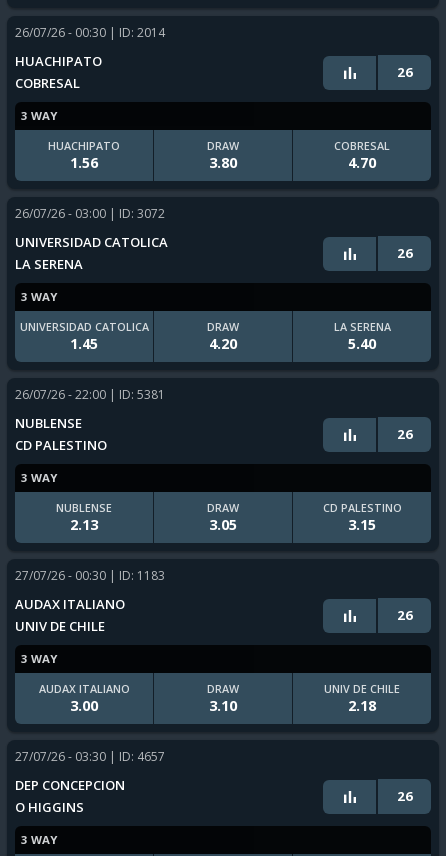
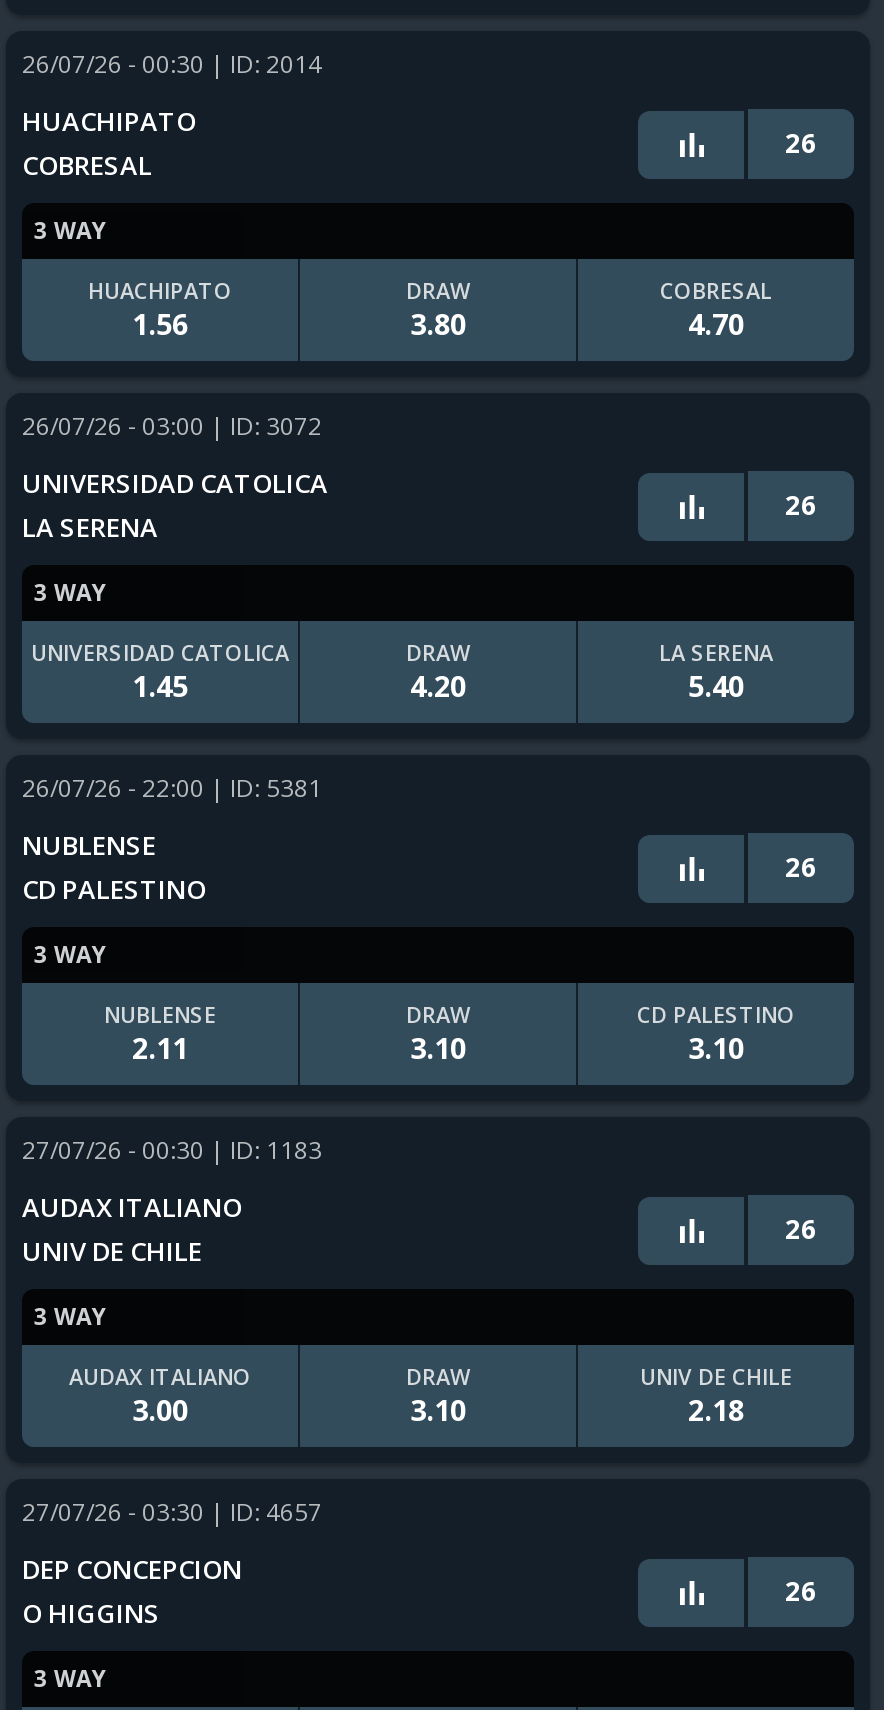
[70,515,98,534] 2.13 -> [132,1029,188,1067] 2.11
[209,515,237,534] 3.05 -> [410,1029,466,1067] 3.10
[348,515,376,534] 3.15 -> [688,1029,744,1067] 3.10

